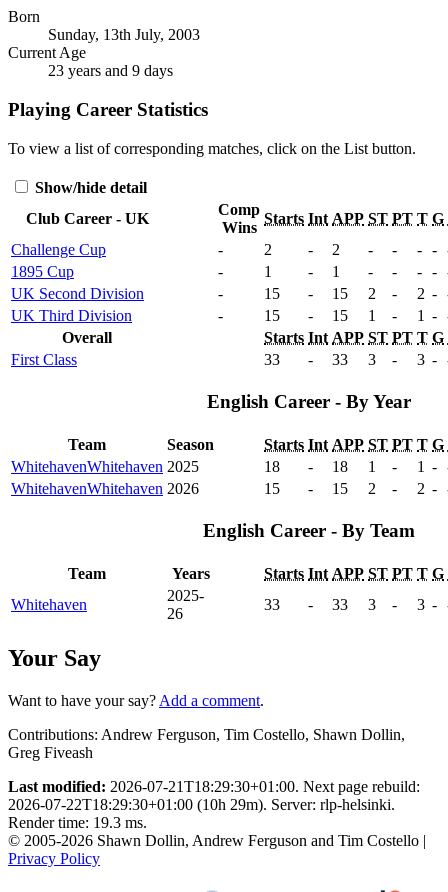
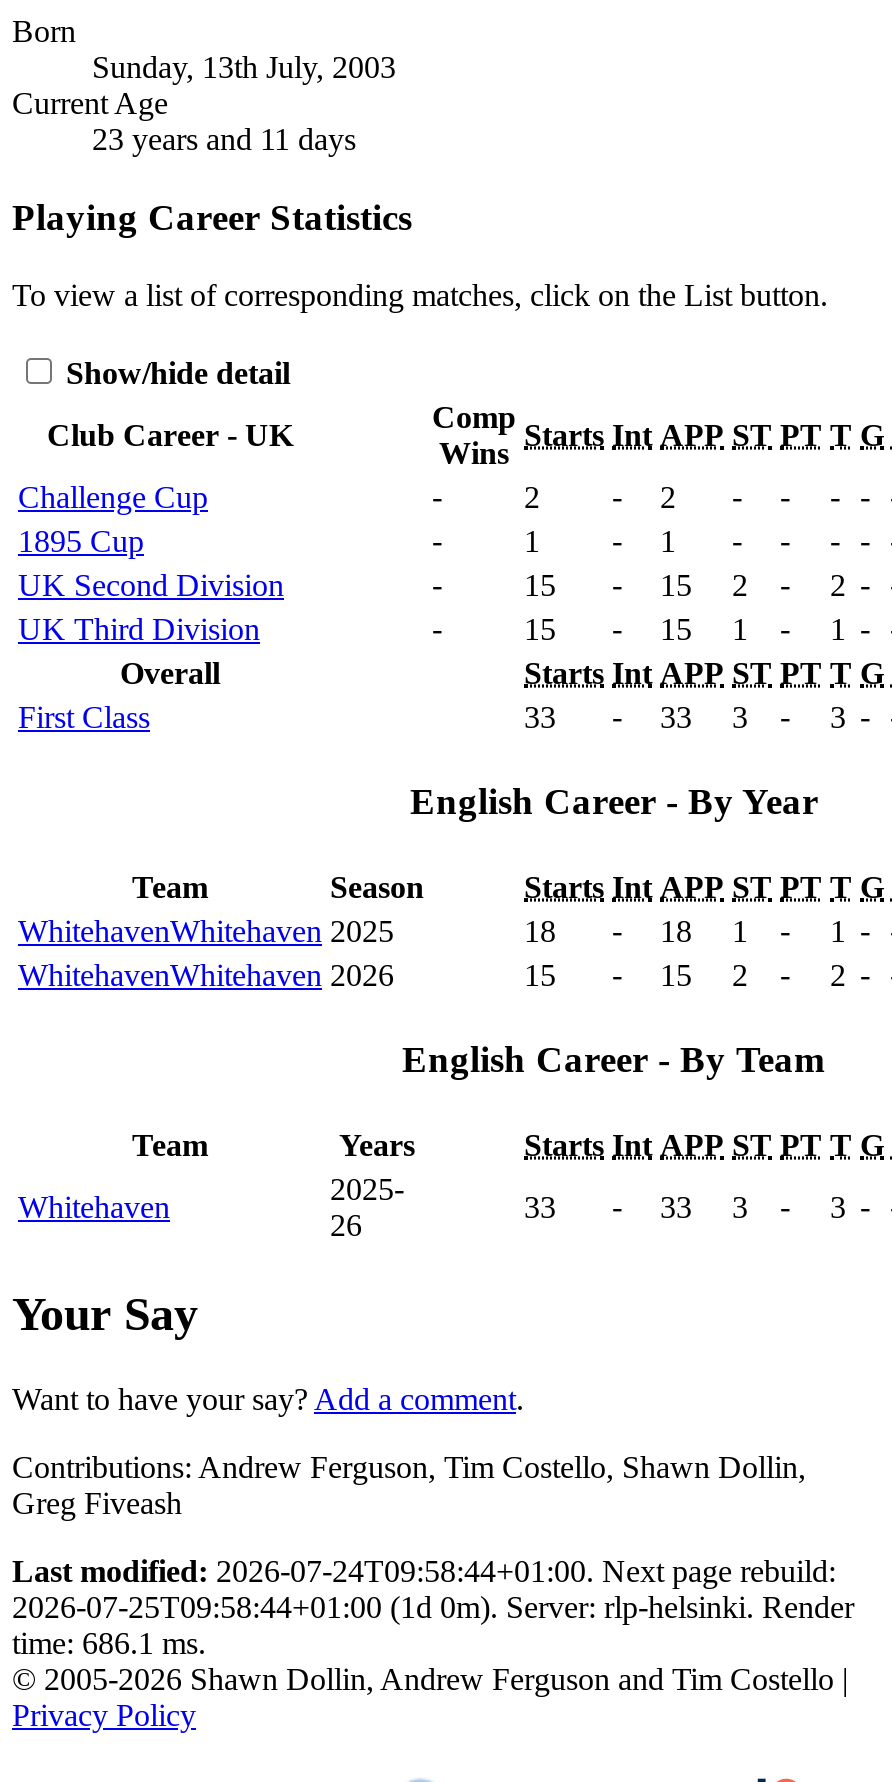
[48,62,173,79] 23 years and 9 days -> [92,122,356,156] 23 years and 11 days
[8,778,420,831] Last modified: 2026-07-21T18:29:30+01:00. Next page rebuild: | 2026-07-22T18:29:30+01:00 (10h 29m). Server: rlp-helsinki. | Render time: 19.3 ms. -> [12,1555,854,1661] Last modified: 2026-07-24T09:58:44+01:00. Next page rebuild: | 2026-07-25T09:58:44+01:00 (1d 0m). Server: rlp-helsinki. Render | time: 686.1 ms.

